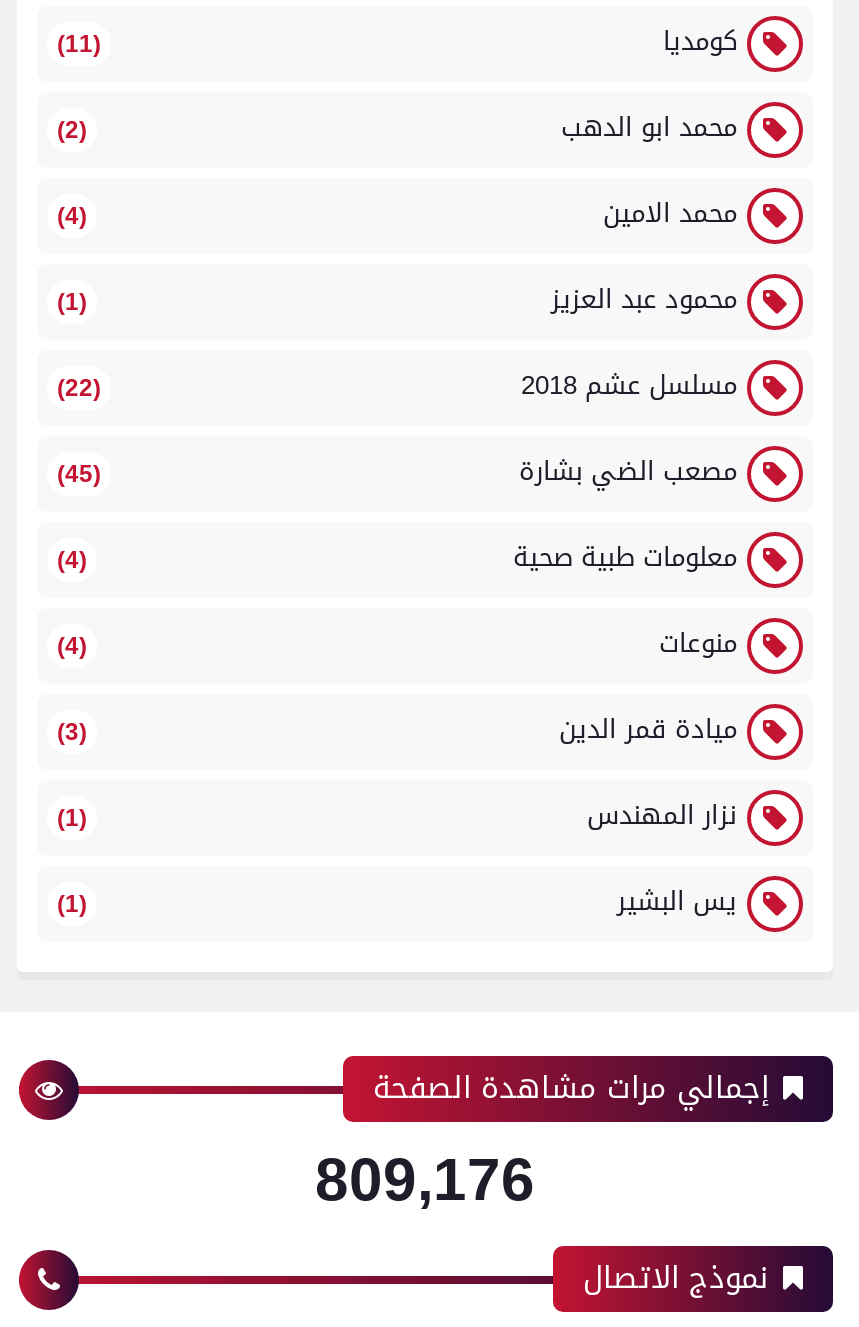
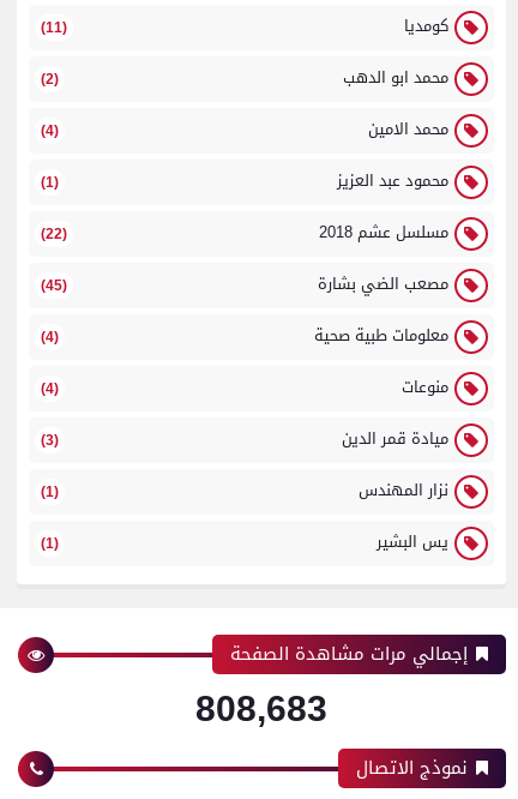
[315,1124,535,1236] 809,176 -> [195,675,327,742] 808,683

